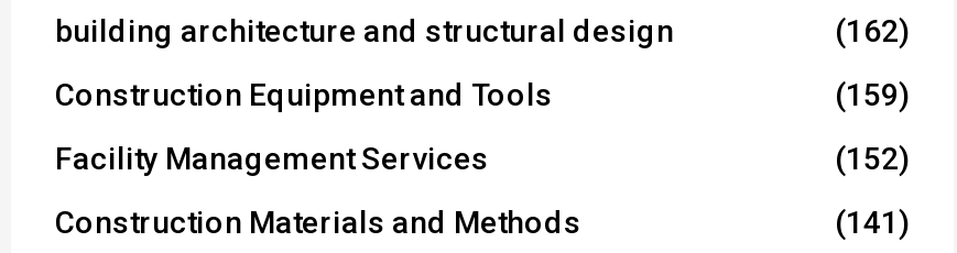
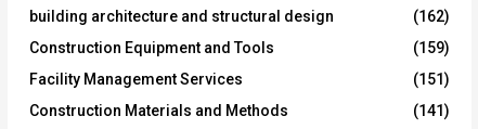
[835,141,910,177] (152) -> [413,71,450,88] (151)

